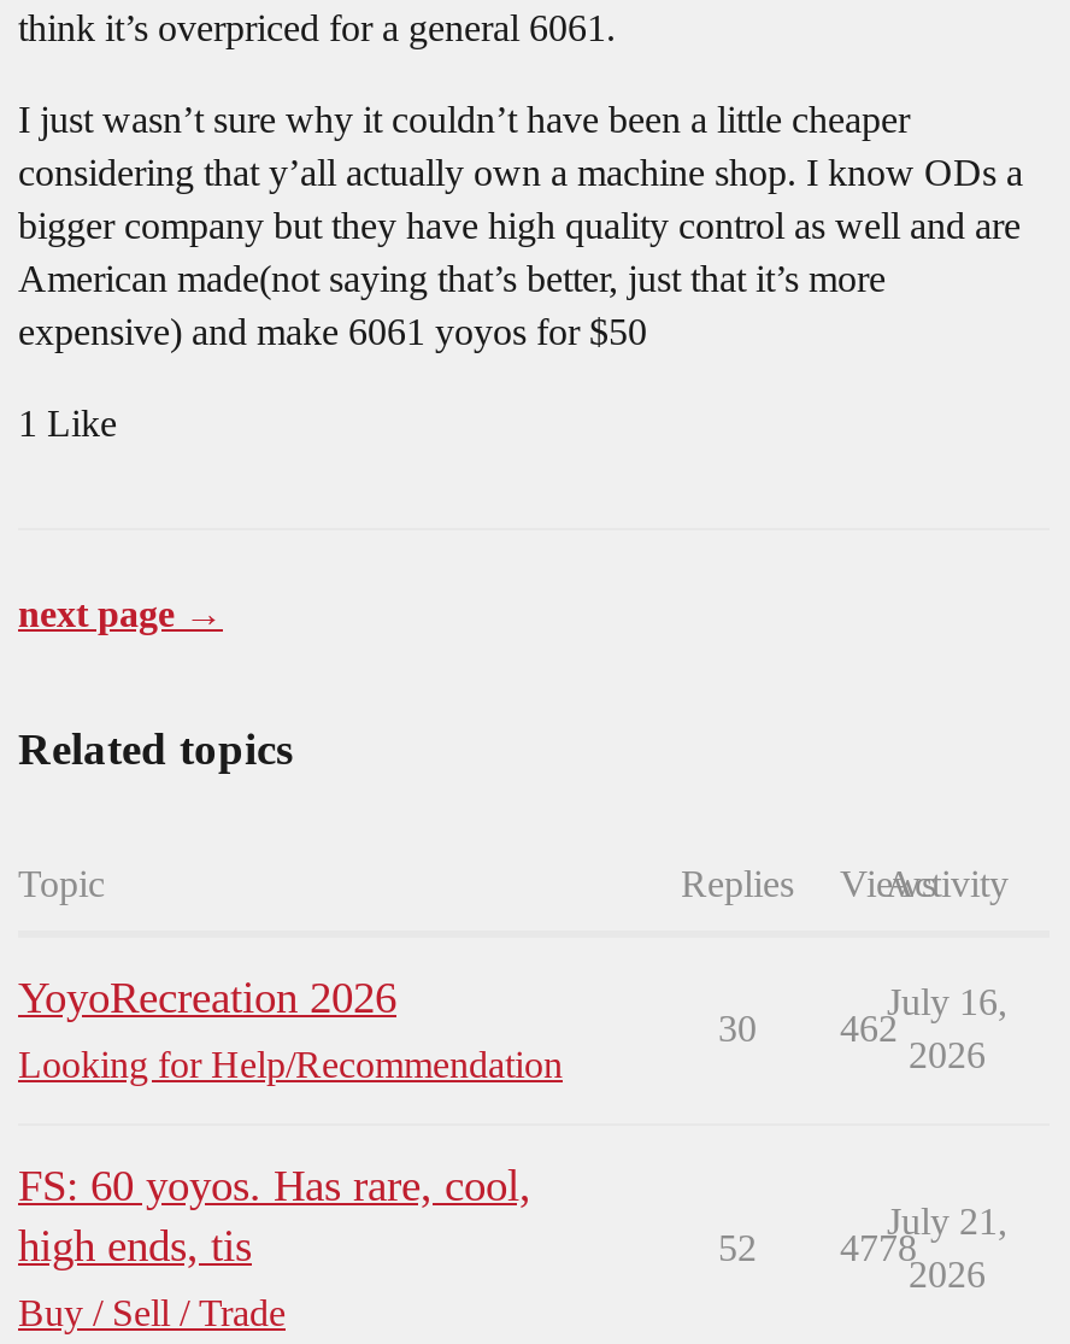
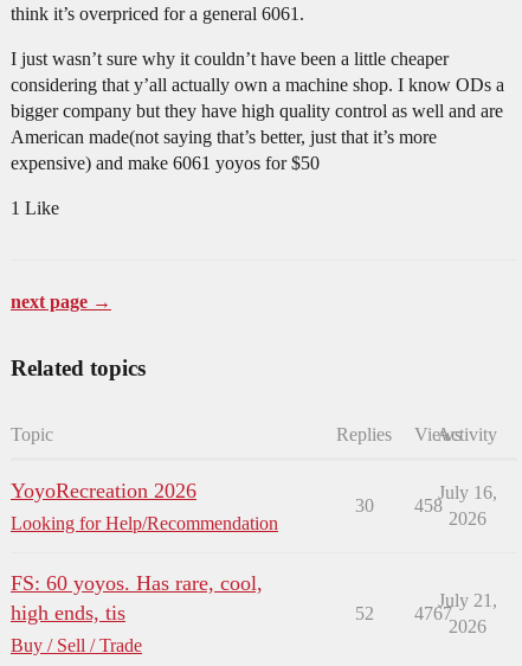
[840,1008,898,1049] 462 -> [414,496,443,516] 458
[840,1228,917,1269] 4778 -> [414,603,452,624] 4767

